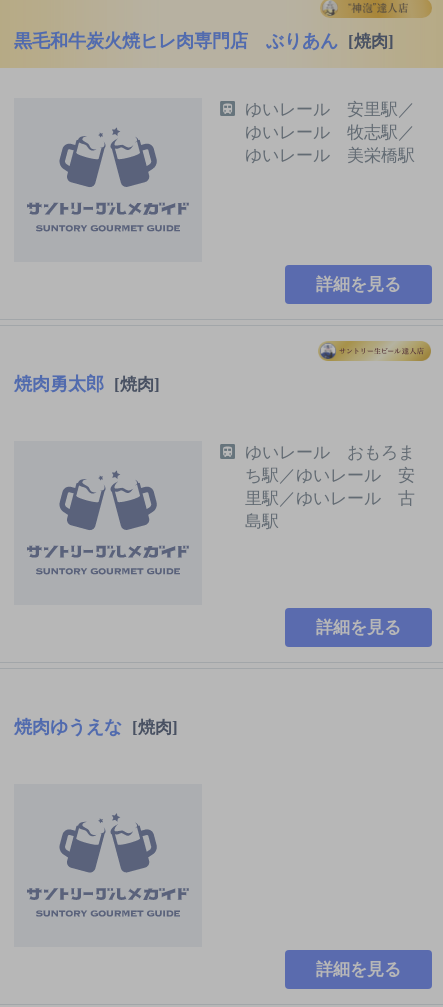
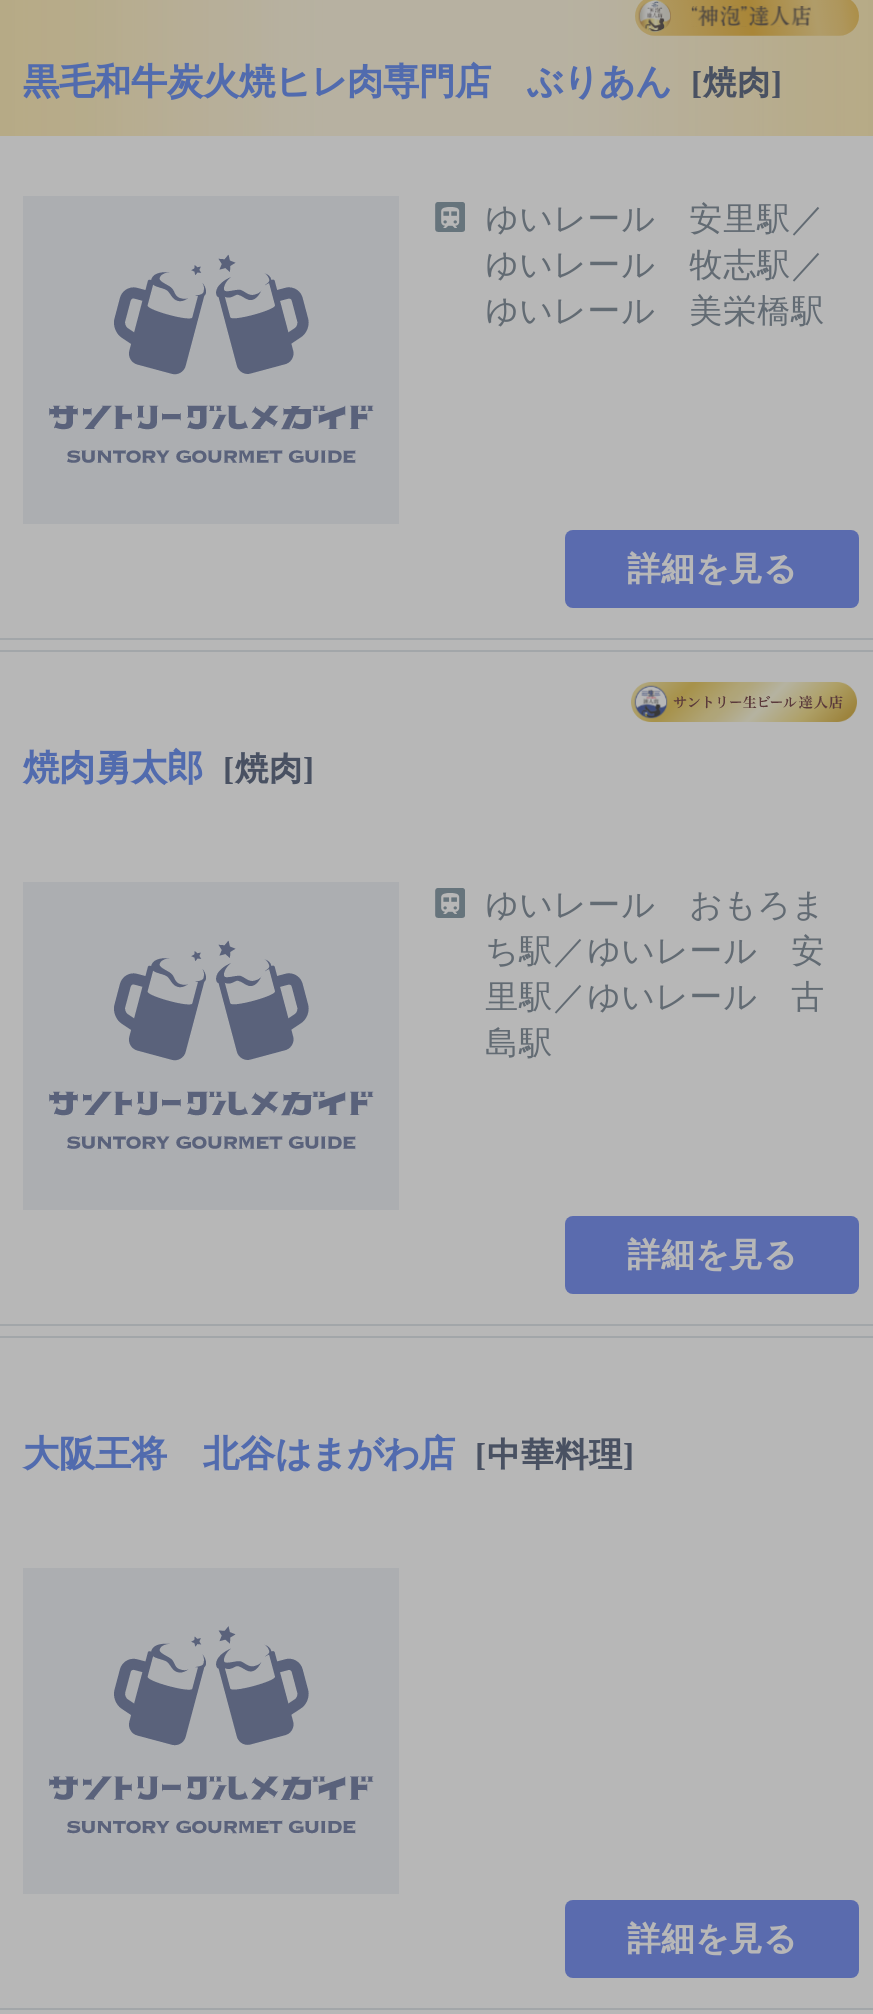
[14,716,178,736] 焼肉ゆうえな [焼肉] -> [23,1433,635,1473] 大阪王将 北谷はまがわ店 [中華料理]

